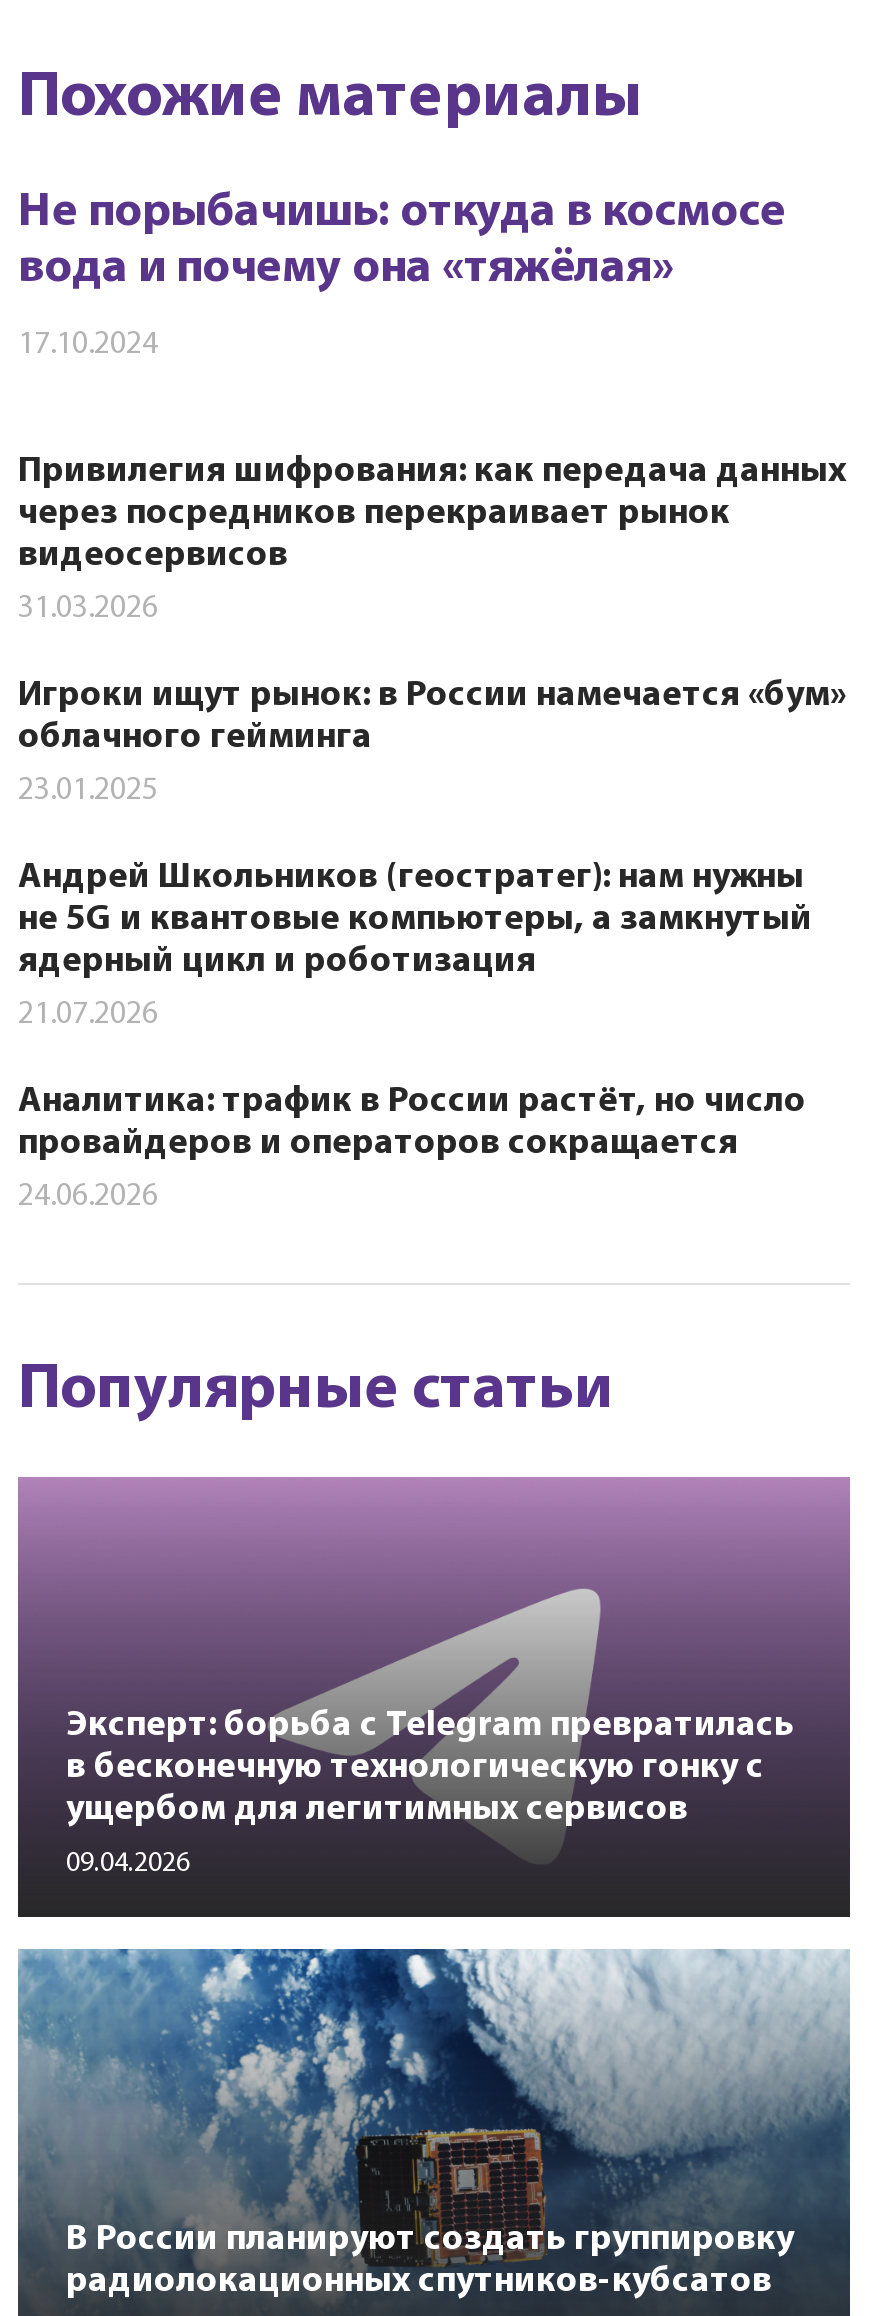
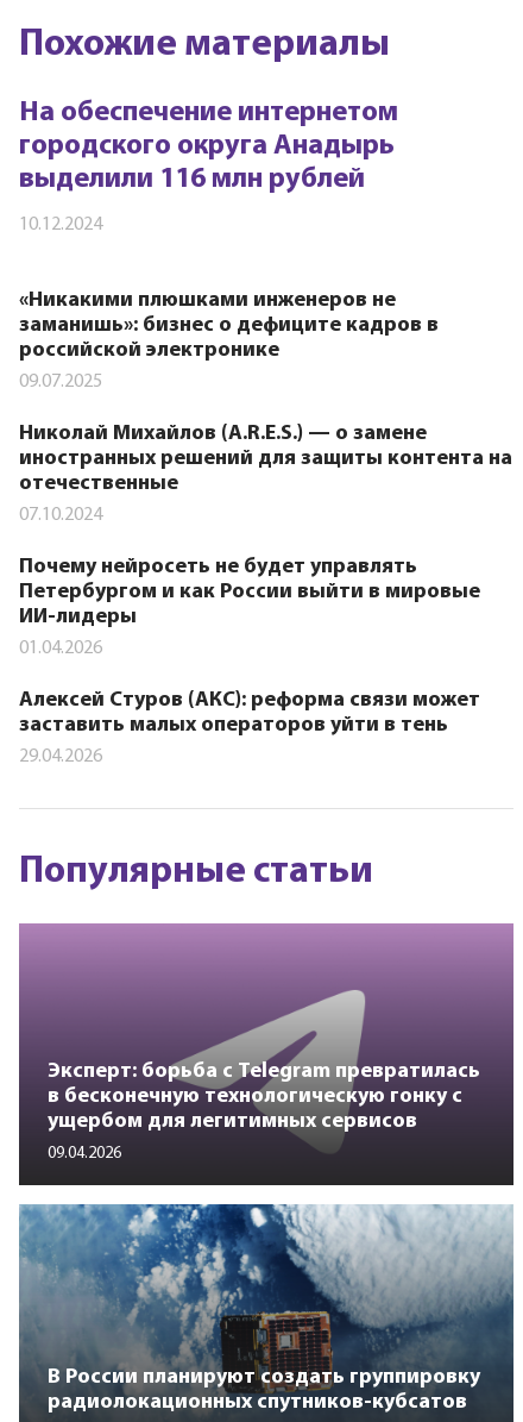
[18,189,786,293] Не порыбачишь: откуда в космосе | вода и почему она «тяжёлая» -> [19,98,398,194] На обеспечение интернетом | городского округа Анадырь | выделили 116 млн рублей
[18,329,158,361] 17.10.2024 -> [19,215,102,234] 10.12.2024
[18,453,846,575] Привилегия шифрования: как передача данных | через посредников перекраивает рынок | видеосервисов -> [19,289,439,361] «Никакими плюшками инженеров не | заманишь»: бизнес о дефиците кадров в | российской электронике
[18,593,158,625] 31.03.2026 -> [19,372,102,391] 09.07.2025
[18,677,846,757] Игроки ищут рынок: в России намечается «бум» | облачного гейминга -> [19,422,512,495] Николай Михайлов (A.R.E.S.) — о замене | иностранных решений для защиты контента на | отечественные
[18,775,158,807] 23.01.2025 -> [19,505,102,524] 07.10.2024
[18,859,812,981] Андрей Школьников (геостратег): нам нужны | не 5G и квантовые компьютеры, а замкнутый | ядерный цикл и роботизация -> [19,555,480,628] Почему нейросеть не будет управлять | Петербургом и как России выйти в мировые | ИИ-лидеры
[18,999,158,1031] 21.07.2026 -> [19,639,102,658] 01.04.2026
[18,1083,806,1163] Аналитика: трафик в России растёт, но число | провайдеров и операторов сокращается -> [19,689,480,736] Алексей Стуров (АКС): реформа связи может | заставить малых операторов уйти в тень
[18,1181,158,1213] 24.06.2026 -> [19,747,102,766] 29.04.2026

